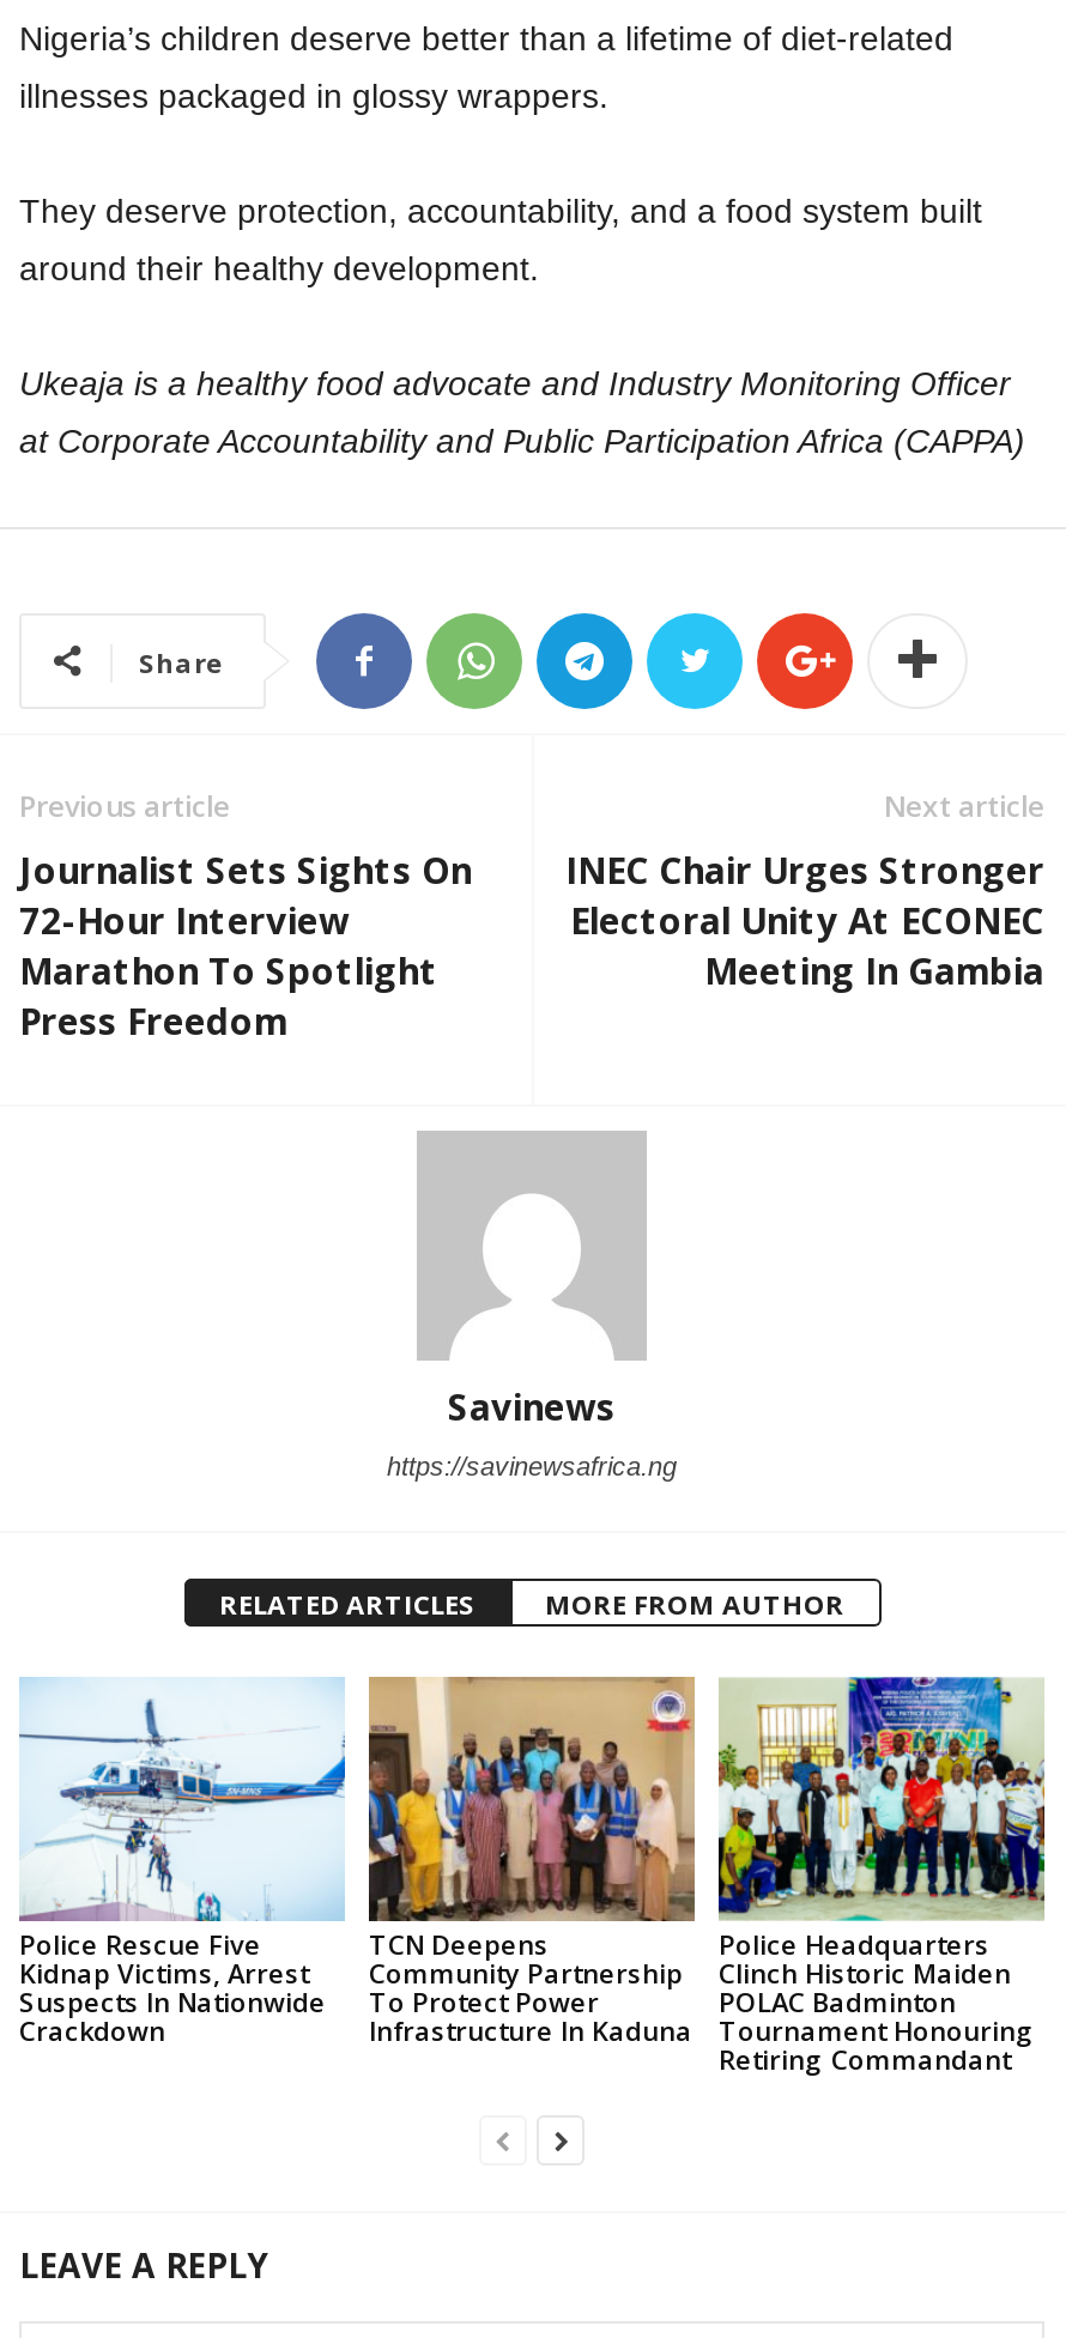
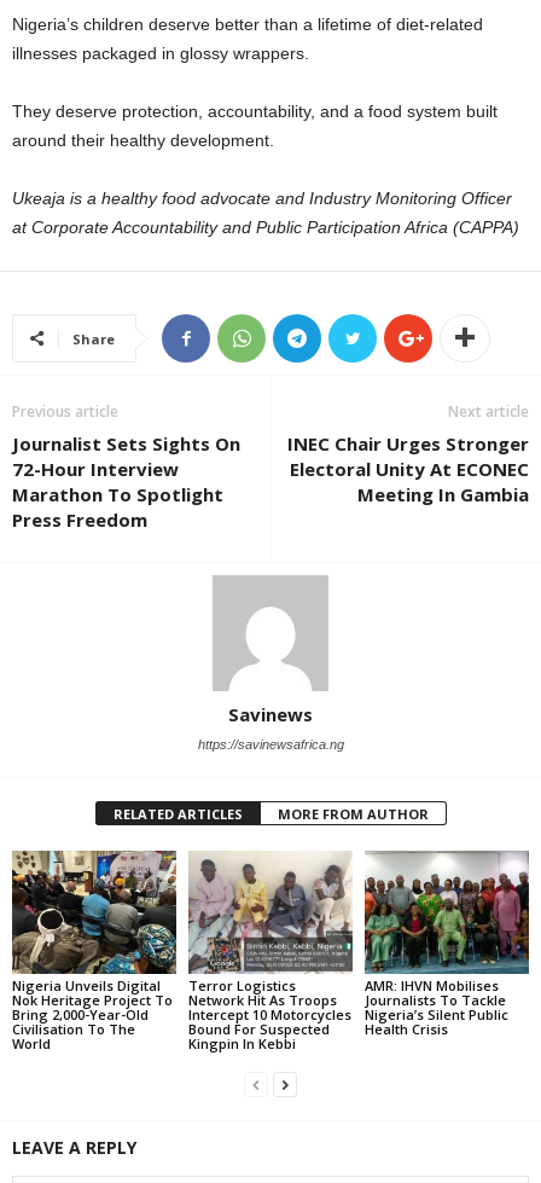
[19,1677,347,2048] [image] | Police Rescue Five | Kidnap Victims, Arrest | Suspects In Nationwide | Crackdown -> [11,849,178,1052] [image] | Nigeria Unveils Digital | Nok Heritage Project To | Bring 2,000-Year-Old | Civilisation To The | World
[367,1674,697,2048] [image] | TCN Deepens | Community Partnership | To Protect Power | Infrastructure In Kaduna -> [187,852,354,1052] [image] | Terror Logistics | Network Hit As Troops | Intercept 10 Motorcycles | Bound For Suspected | Kingpin In Kebbi
[716,1674,1047,2076] [image] | Police Headquarters | Clinch Historic Maiden | POLAC Badminton | Tournament Honouring | Retiring Commandant -> [363,851,530,1038] [image] | AMR: IHVN Mobilises | Journalists To Tackle | Nigeria’s Silent Public | Health Crisis

